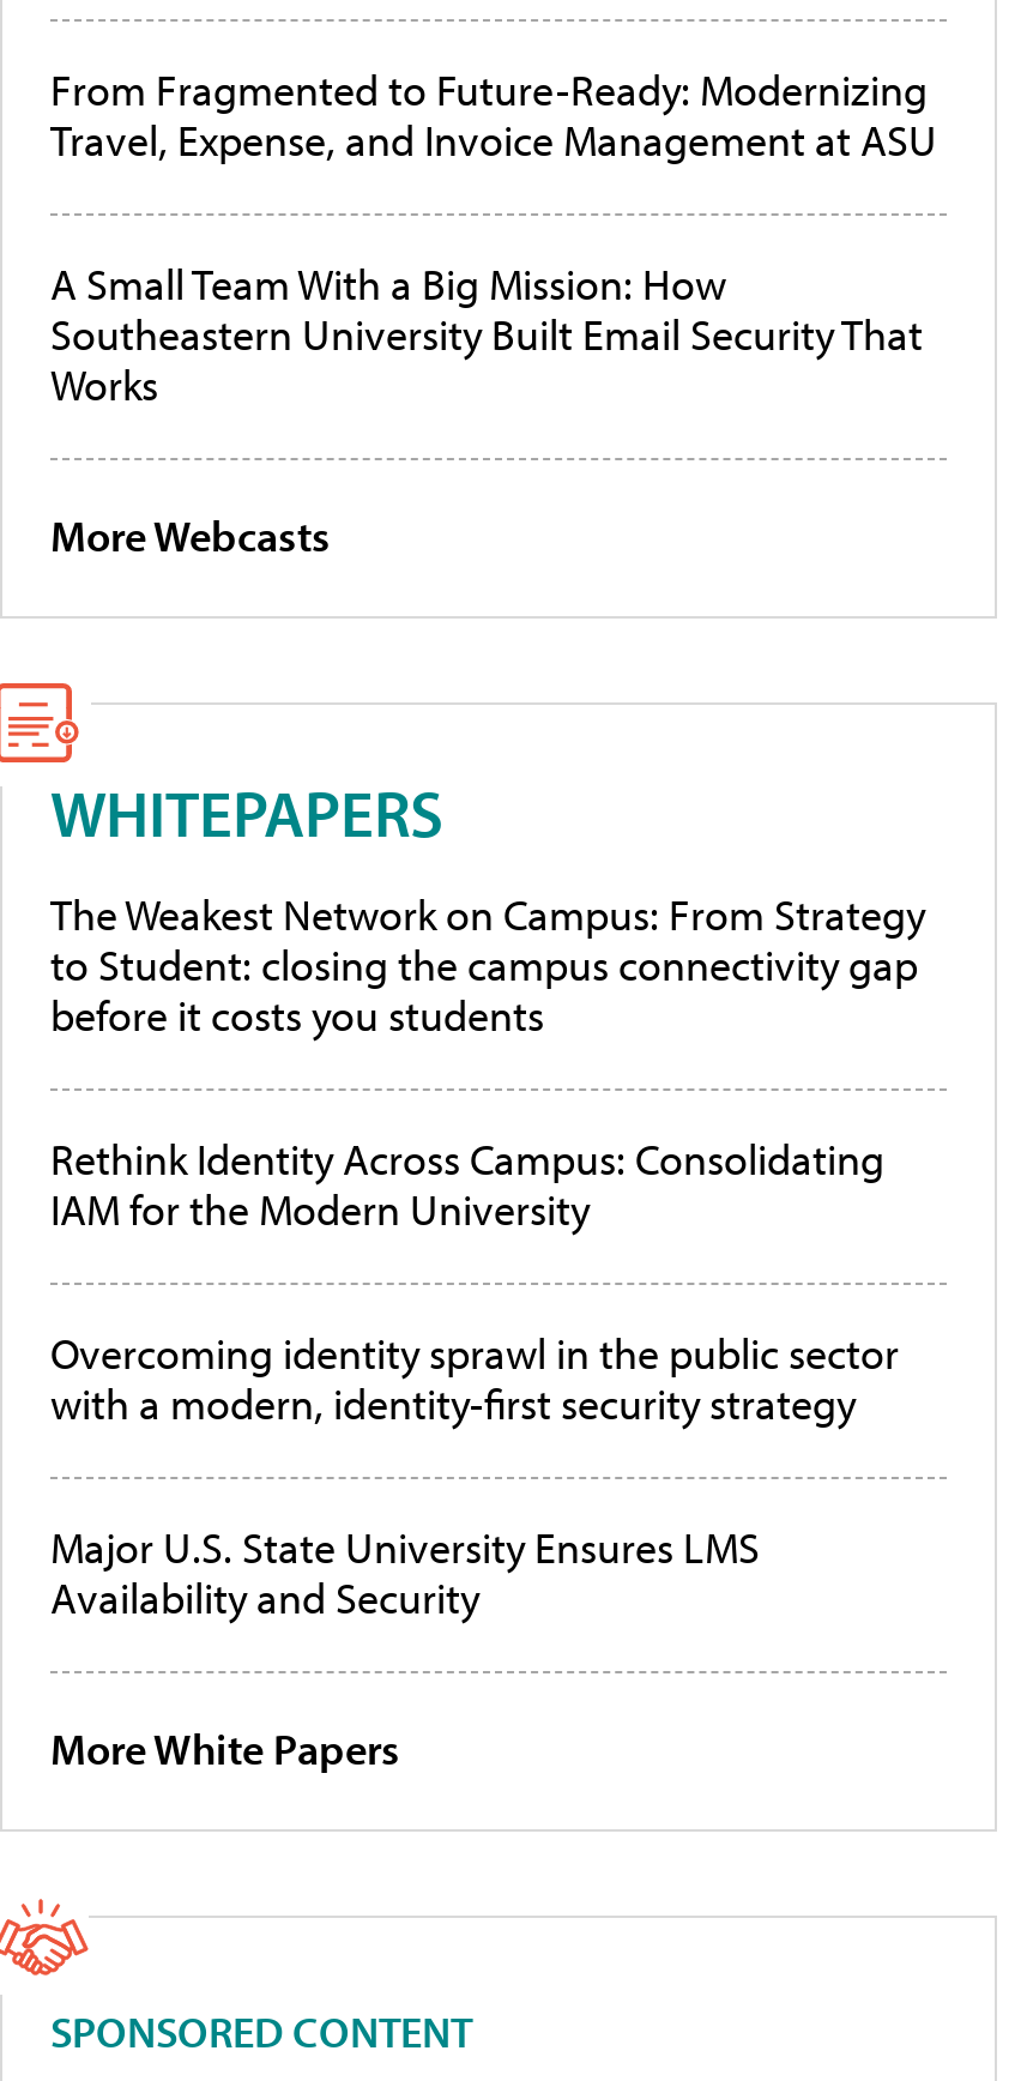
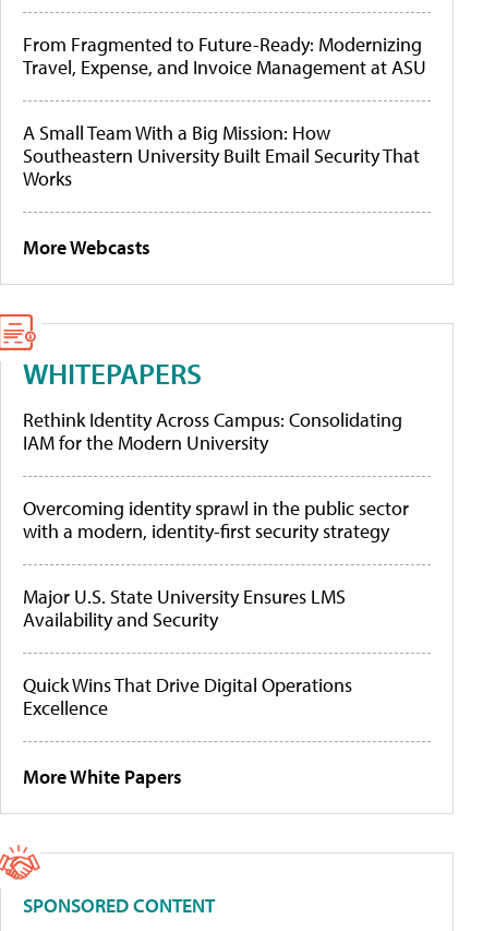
[50,888,925,1044] The Weakest Network on Campus: From Strategy | to Student: closing the campus connectivity gap | before it costs you students -> none
moved [50,1133,899,1626] -> [23,408,409,632]: Rethink Identity Across Campus: Consolidating | IAM for the Modern University | Overcoming identity sprawl in the public sector | with a modern, identity-first security strategy | Major U.S. State University Ensures LMS | Availability and Security
none -> [23,673,352,721] Quick Wins That Drive Digital Operations | Excellence

